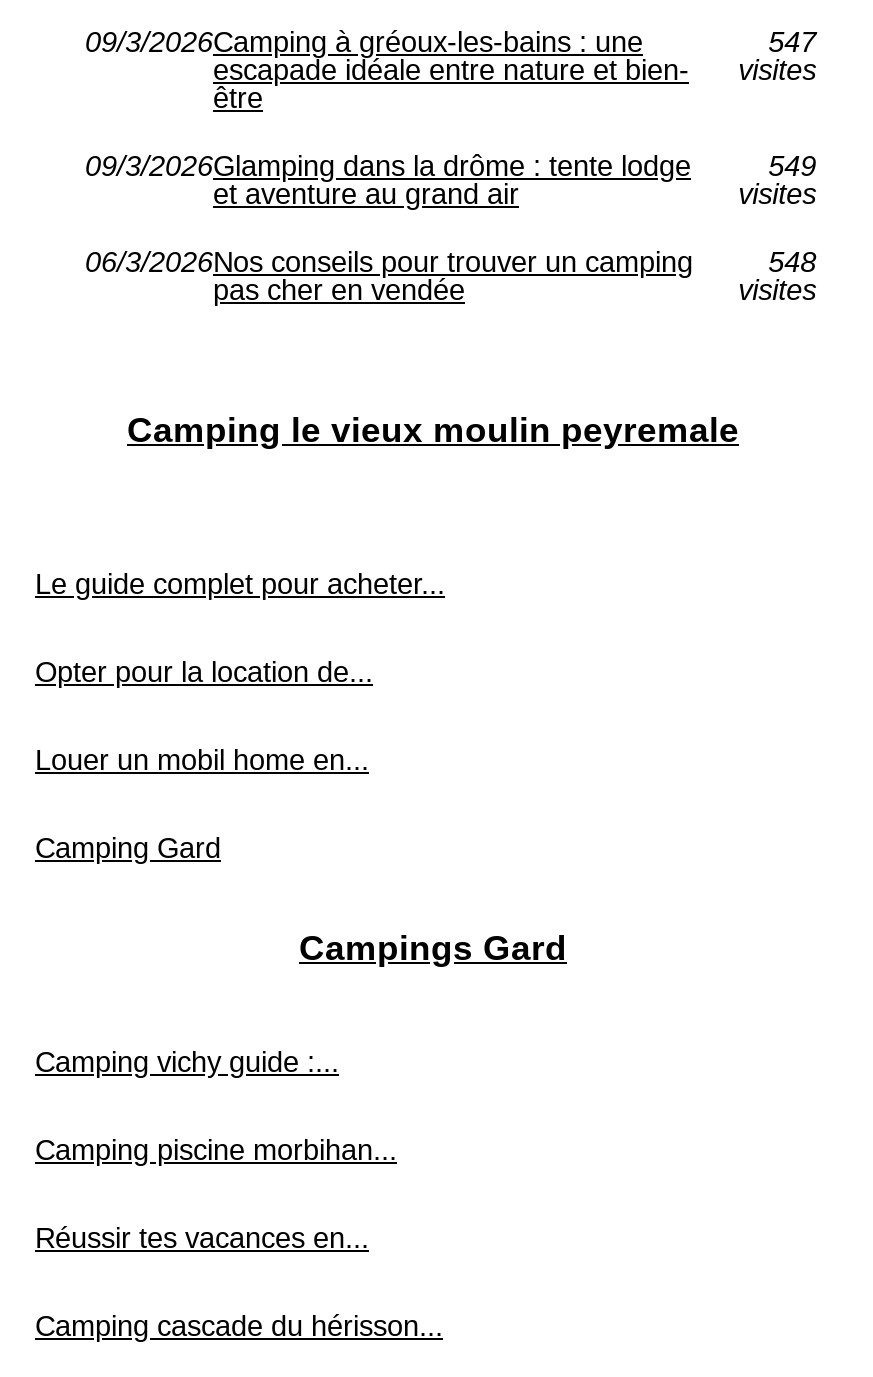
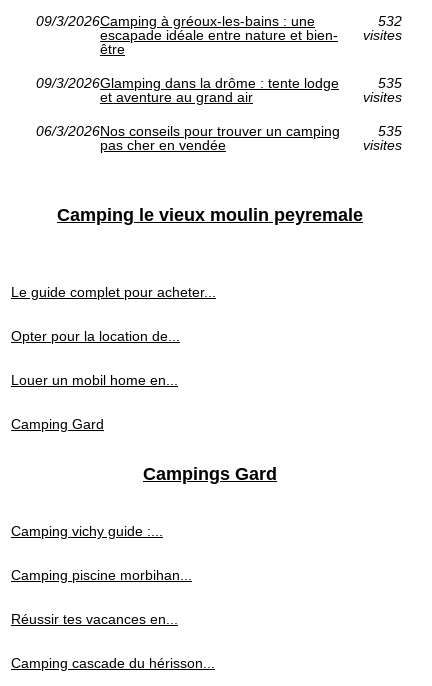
[768,26,816,58] 547 -> [378,13,402,29] 532
[768,150,816,182] 549 -> [378,75,402,91] 535
[768,246,816,278] 548 -> [378,123,402,139] 535

